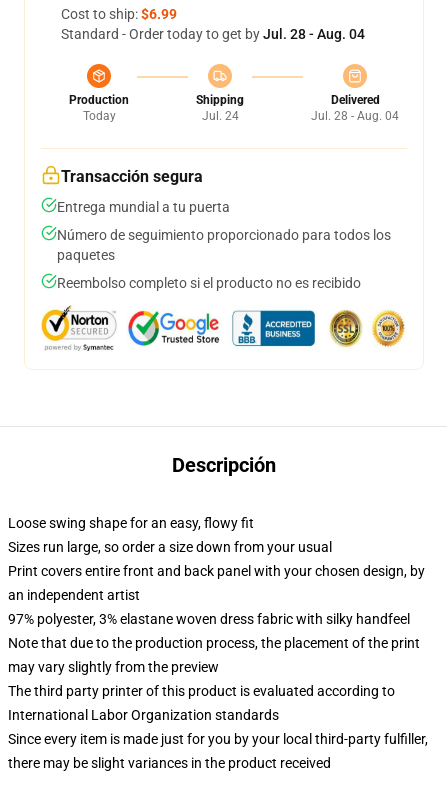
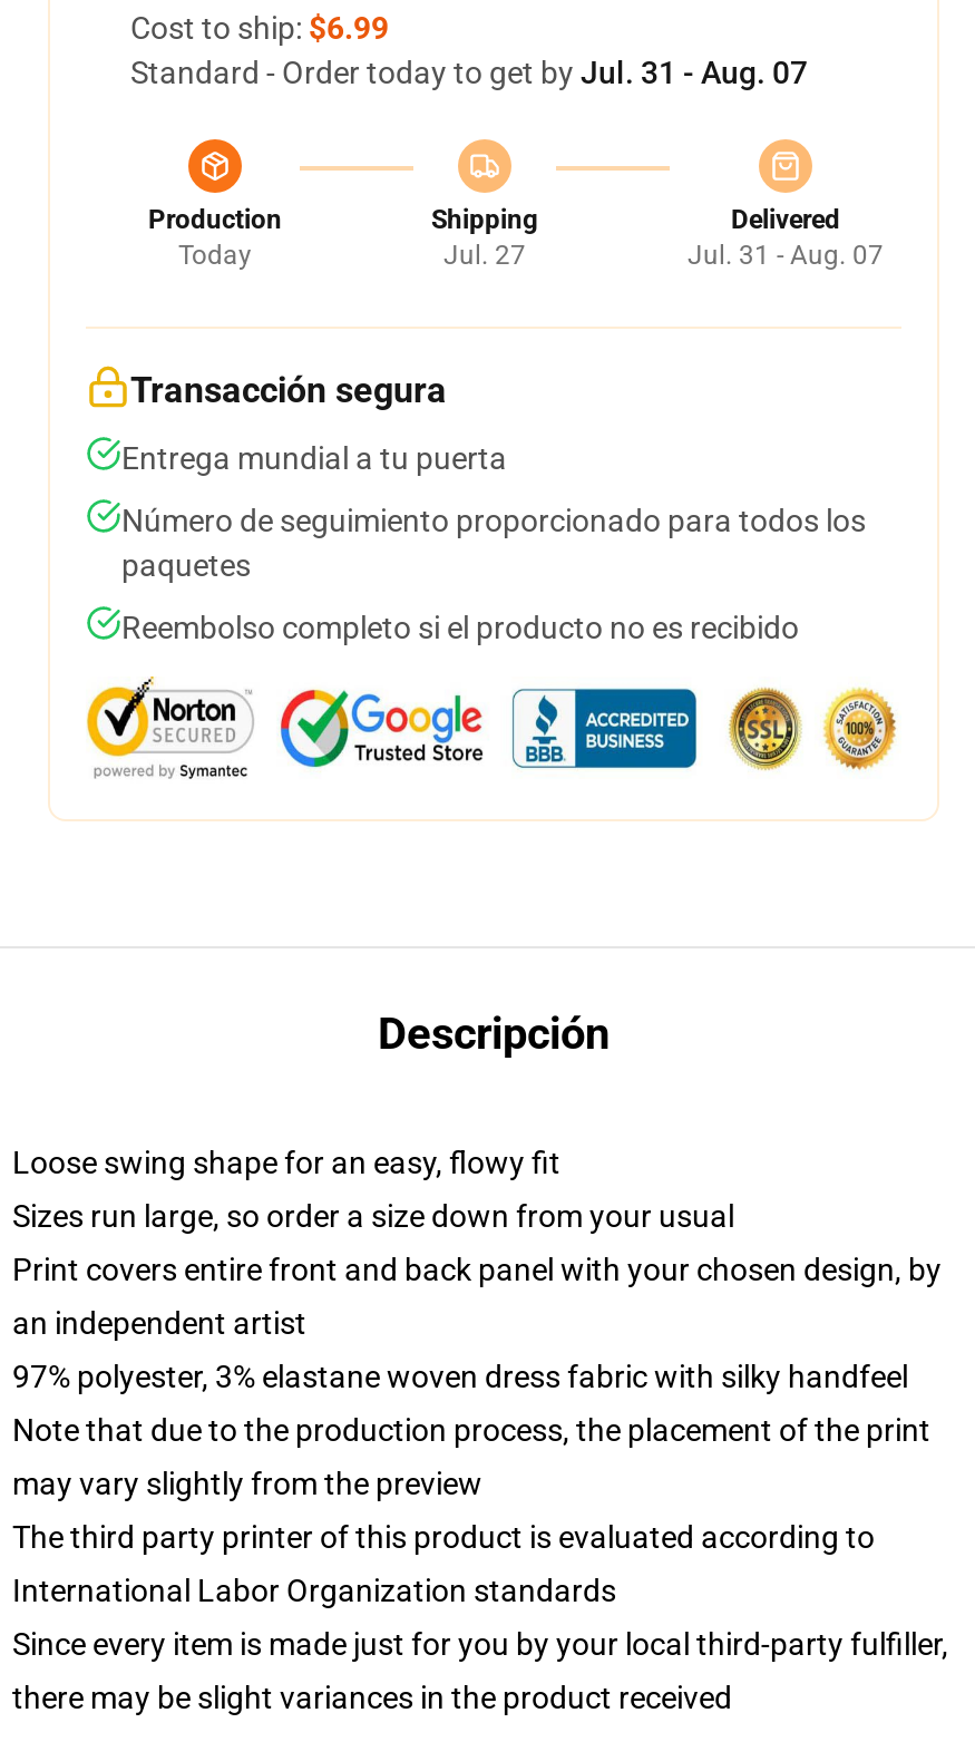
[61,26,365,42] Standard - Order today to get by Jul. 28 - Aug. 04 -> [130,55,808,90] Standard - Order today to get by Jul. 31 - Aug. 07
[201,109,238,123] Jul. 24 -> [443,240,526,271] Jul. 27
[311,109,399,123] Jul. 28 - Aug. 04 -> [688,240,884,271] Jul. 31 - Aug. 07

